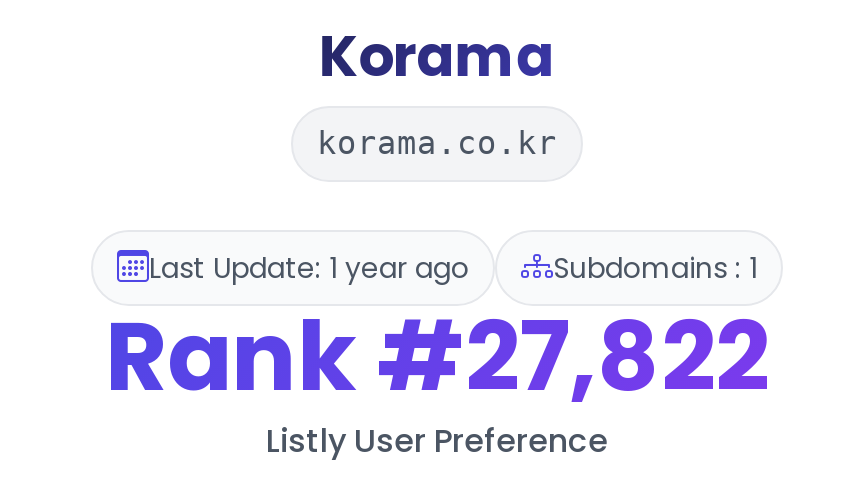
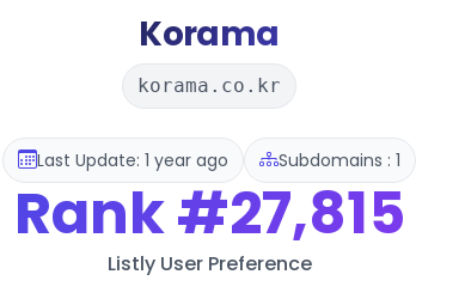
[105,290,769,424] Rank #27,822 -> [14,173,405,254] Rank #27,815

